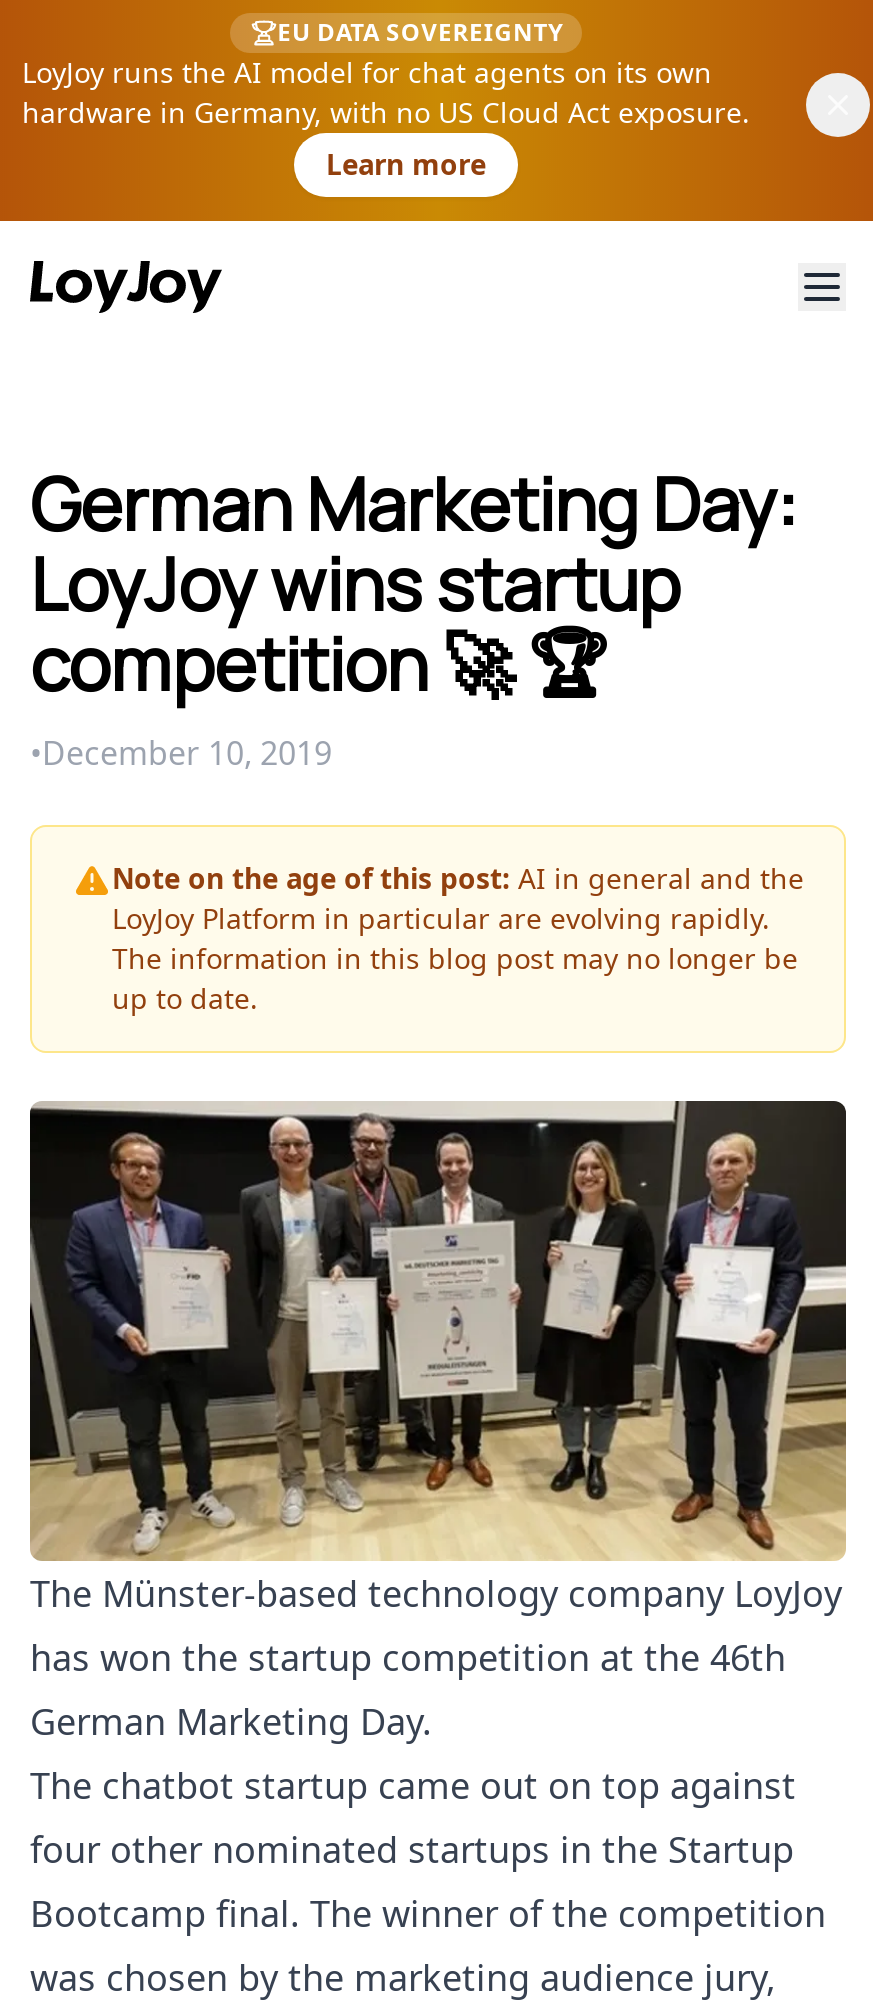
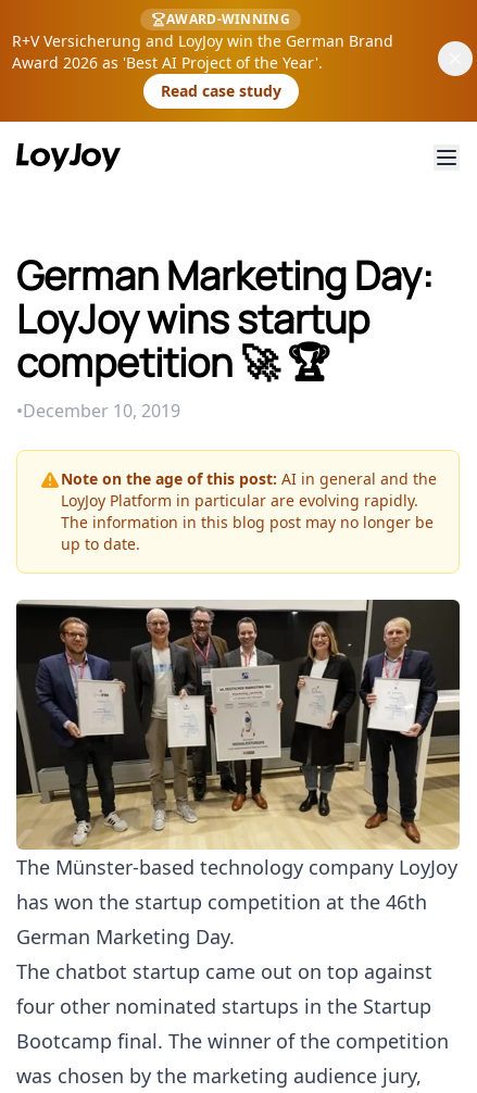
[22,15,750,183] EU DATA SOVEREIGNTY | LoyJoy runs the AI model for chat agents on its own | hardware in Germany, with no US Cloud Act exposure. | Learn more -> [12,10,393,101] AWARD-WINNING | R+V Versicherung and LoyJoy win the German Brand | Award 2026 as 'Best AI Project of the Year'. | Read case study

